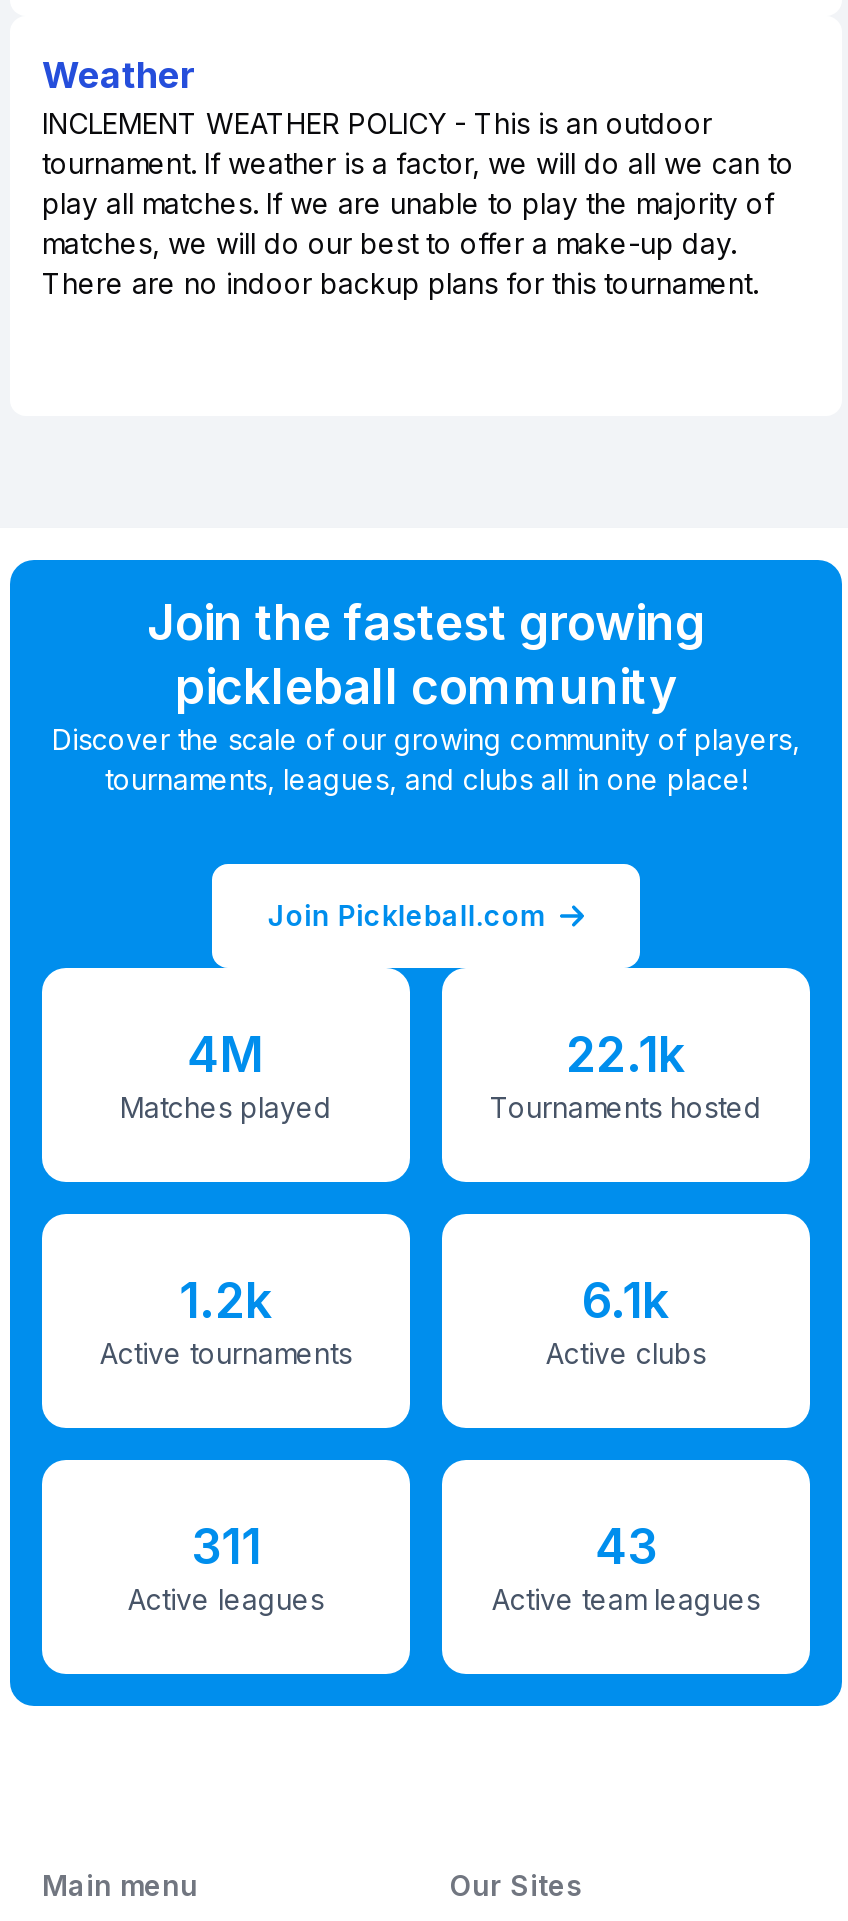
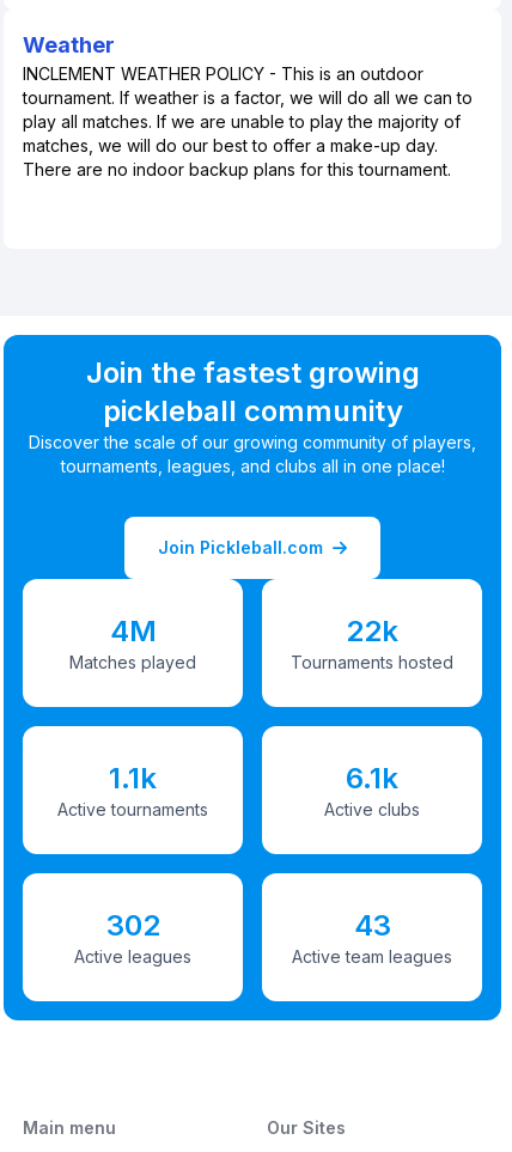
[566,1025,686,1083] 22.1k -> [346,613,398,648] 22k
[179,1271,273,1329] 1.2k -> [109,760,157,795] 1.1k
[191,1517,261,1575] 311 -> [106,907,160,942] 302

